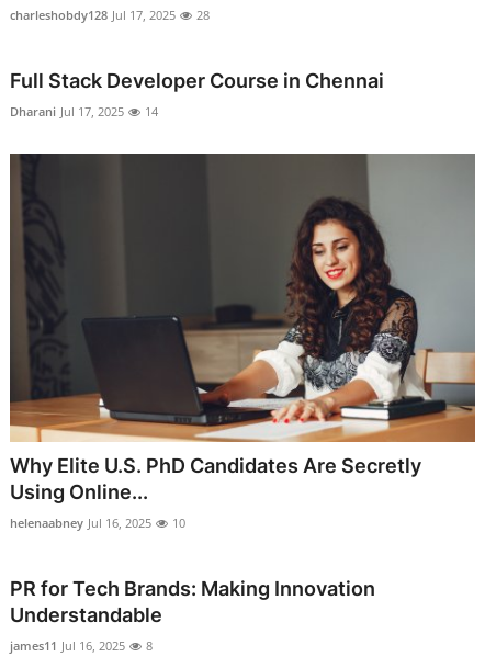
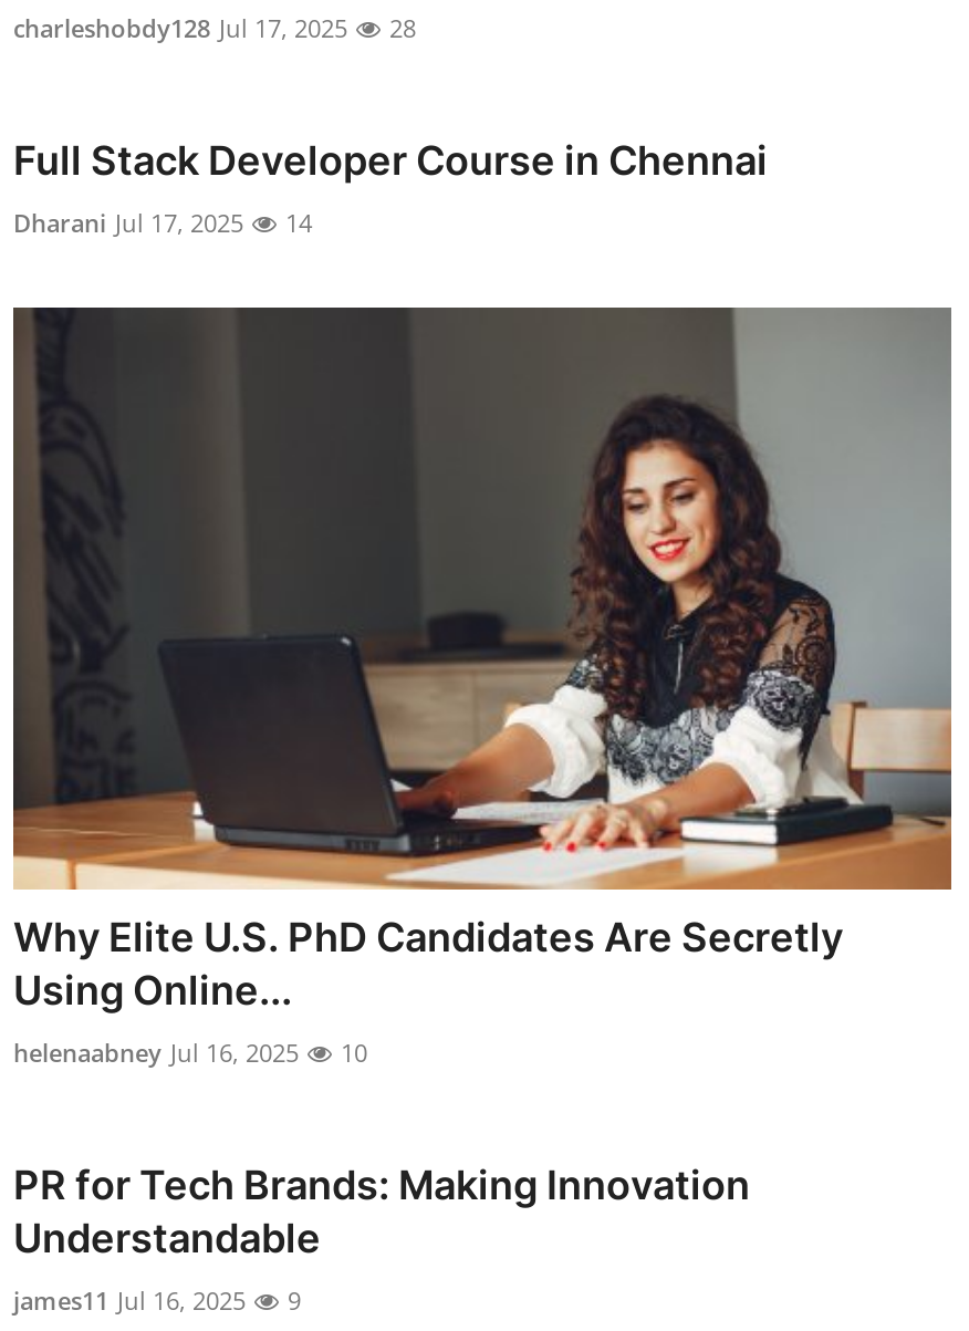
[10,637,153,654] james11 Jul 16, 2025 8 -> [13,1283,301,1316] james11 Jul 16, 2025 9

